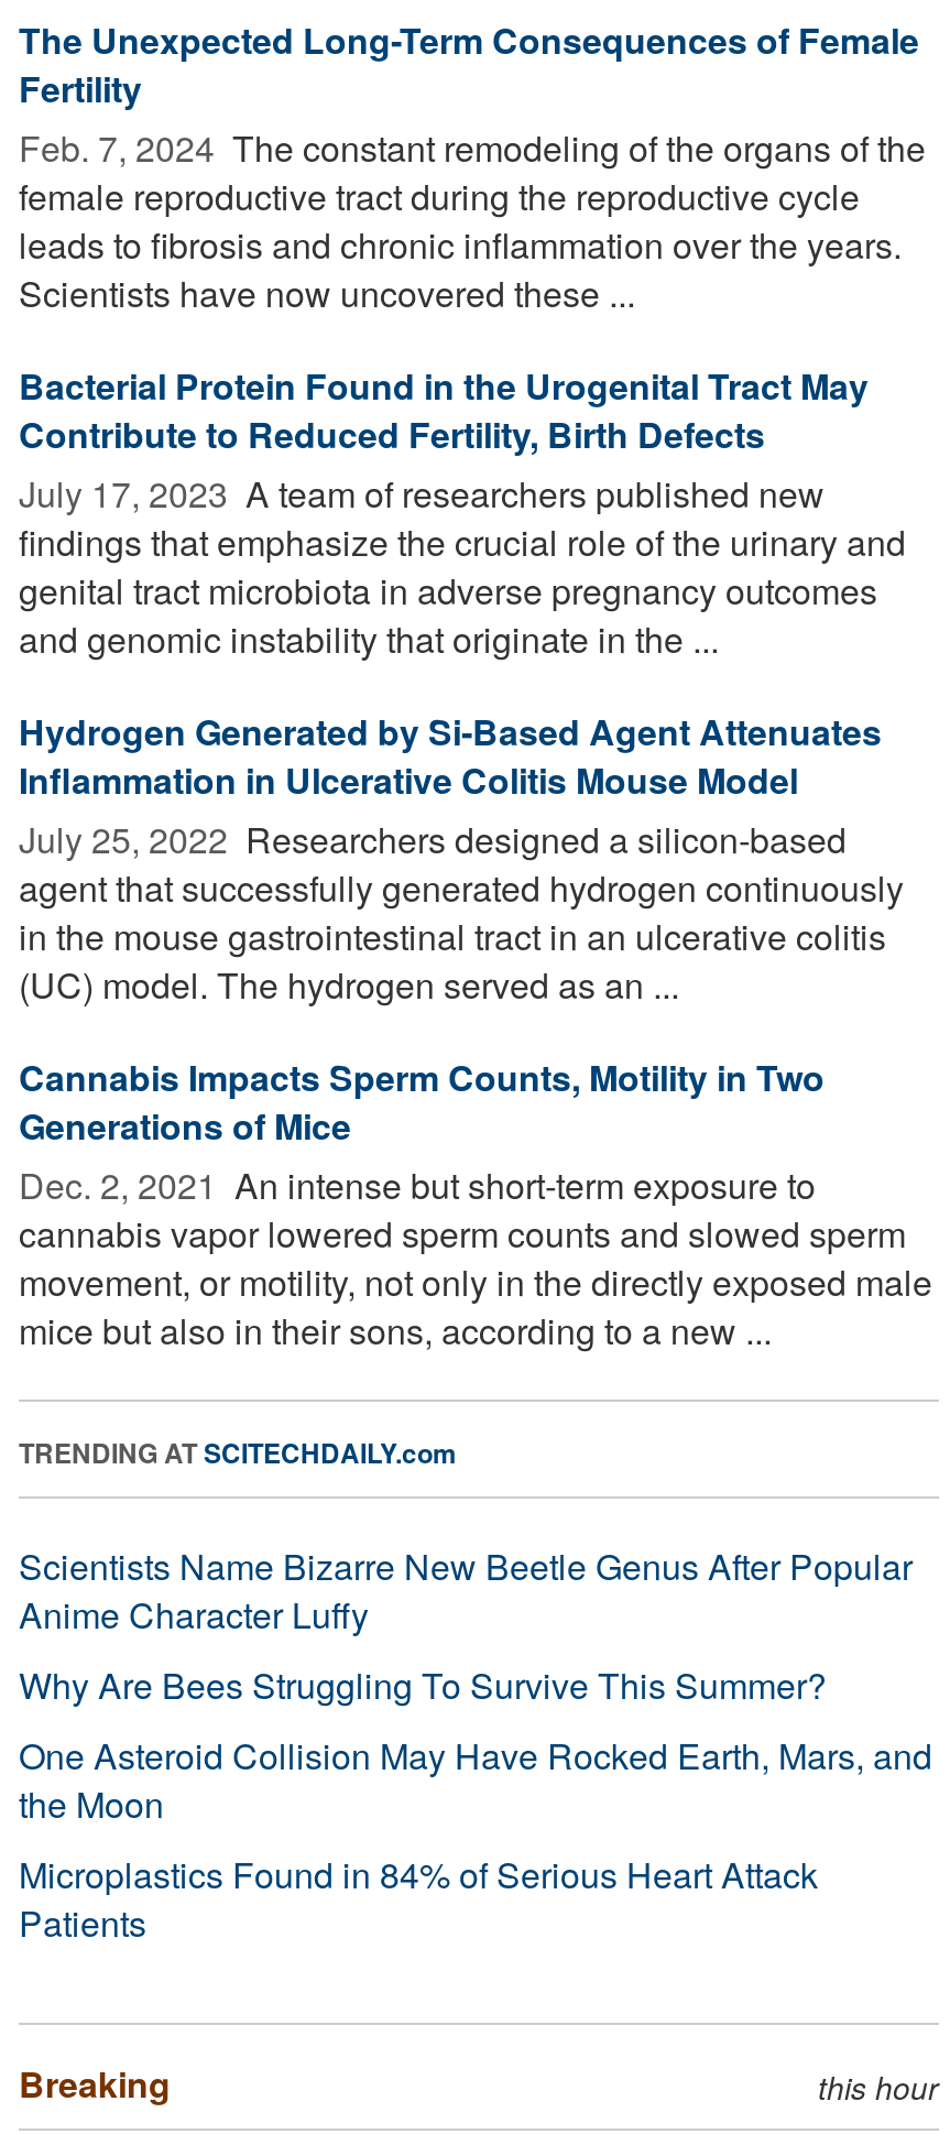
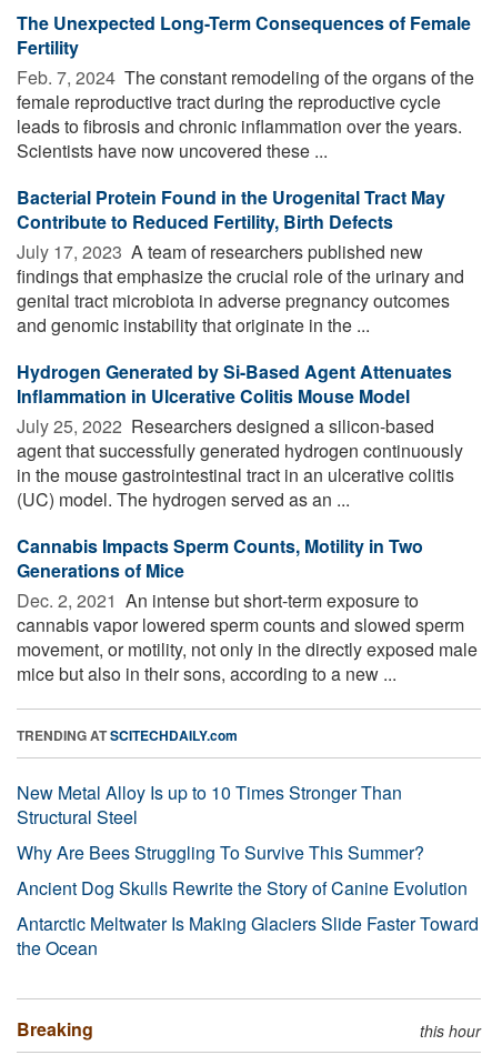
[19,1540,913,1639] Scientists Name Bizarre New Beetle Genus After Popular | Anime Character Luffy -> [17,779,402,829] New Metal Alloy Is up to 10 Times Stronger Than | Structural Steel
[19,1729,932,1947] One Asteroid Collision May Have Rocked Earth, Mars, and | the Moon | Microplastics Found in 84% of Serious Heart Attack | Patients -> [17,875,479,960] Ancient Dog Skulls Rewrite the Story of Canine Evolution | Antarctic Meltwater Is Making Glaciers Slide Faster Toward | the Ocean

